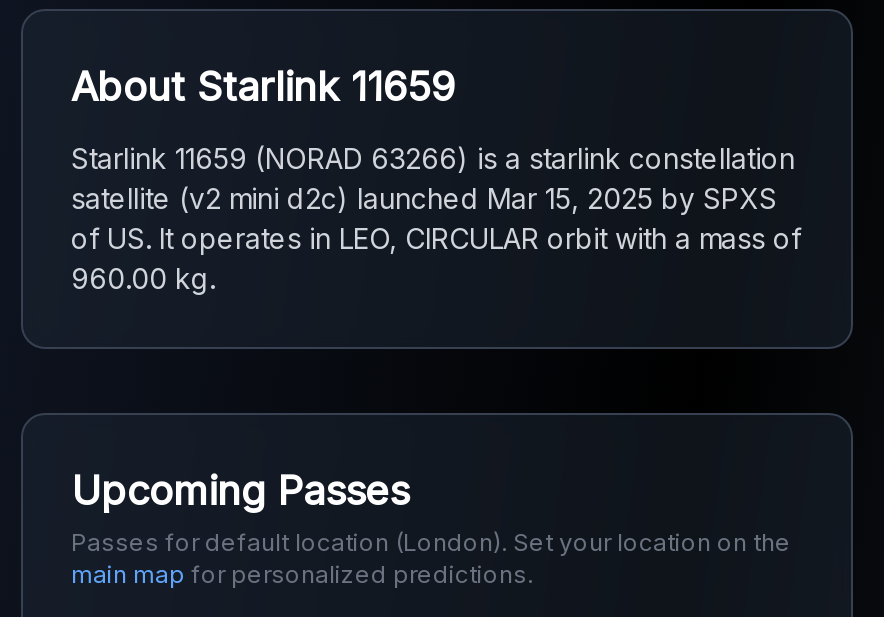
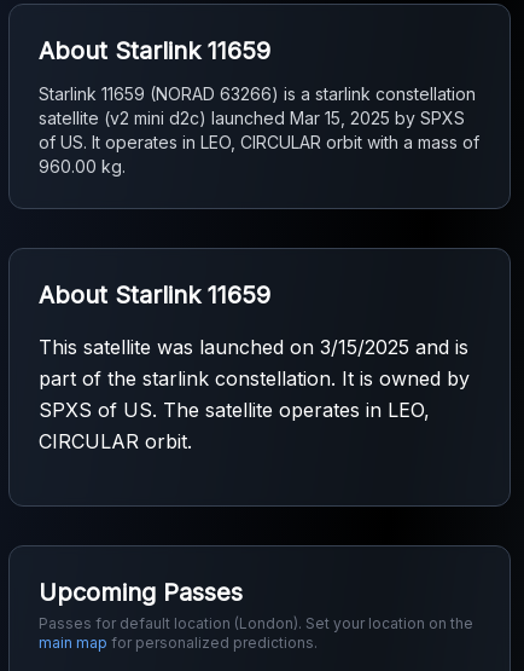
none -> [39,280,470,453] About Starlink 11659 | This satellite was launched on 3/15/2025 and is | part of the starlink constellation. It is owned by | SPXS of US. The satellite operates in LEO, | CIRCULAR orbit.

